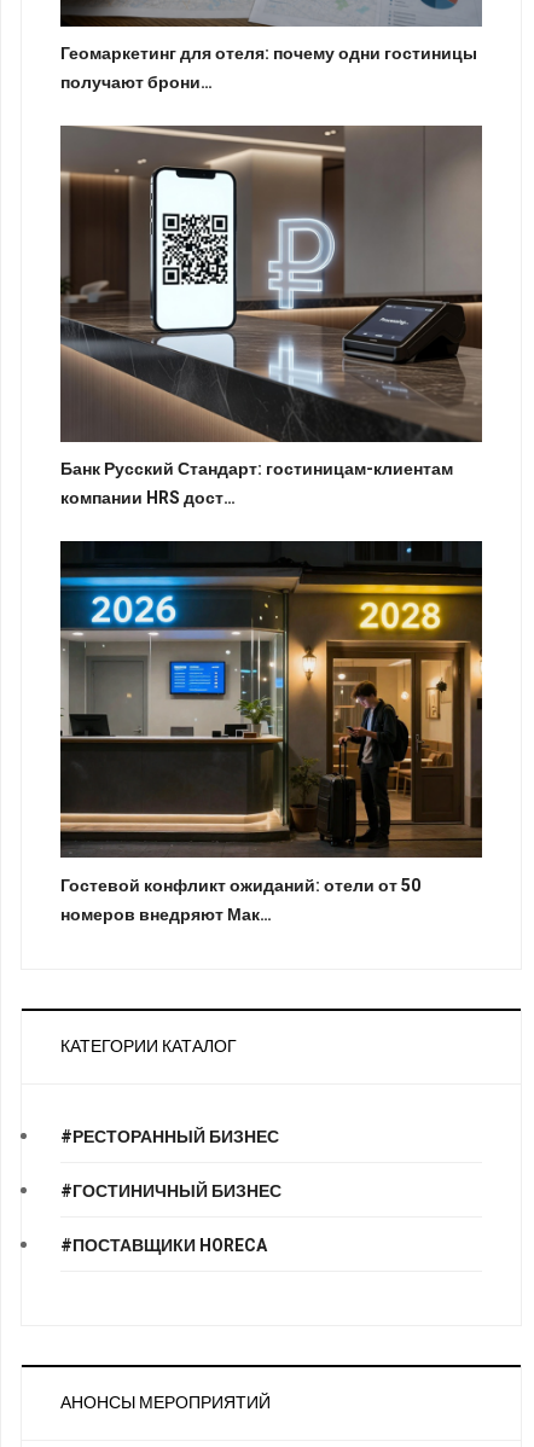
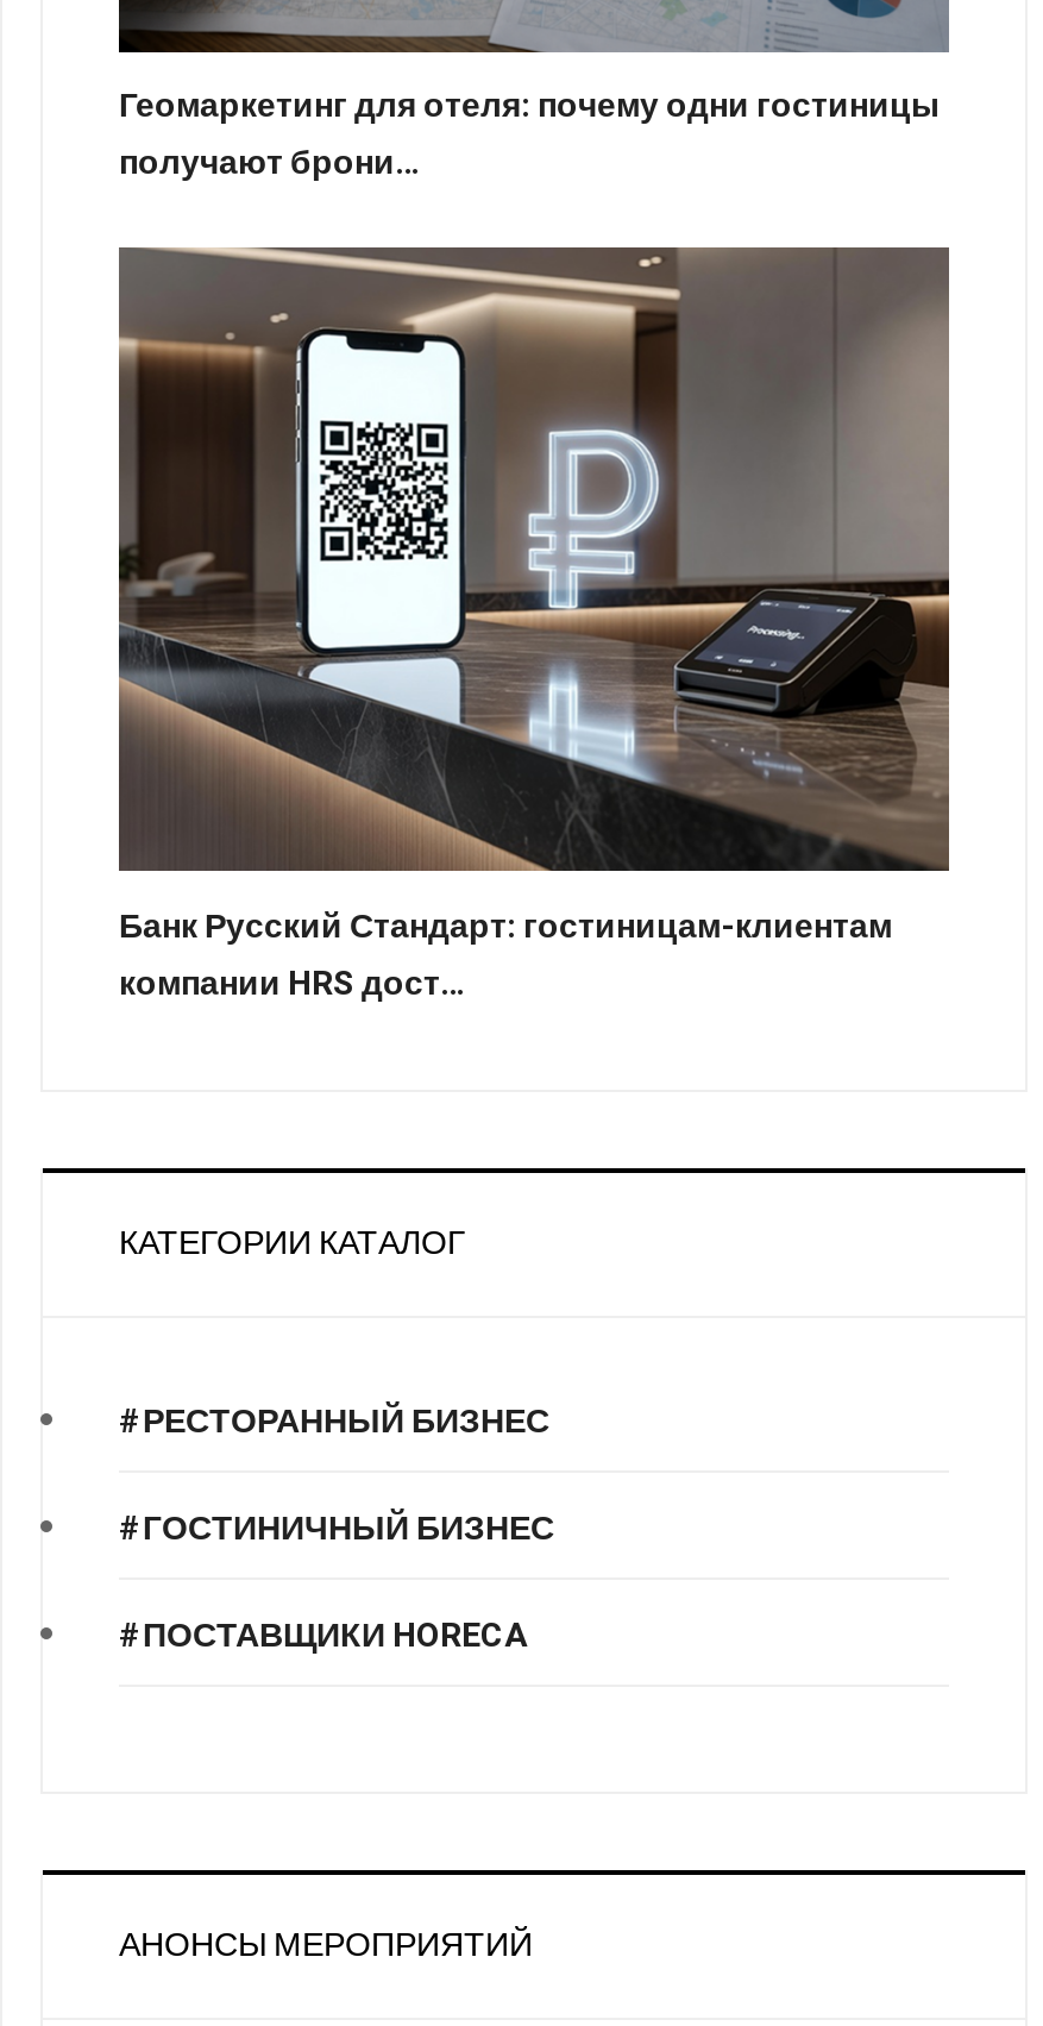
[59,540,483,927] [image] | Гостевой конфликт ожиданий: отели от 50 | номеров внедряют Мак… -> none

